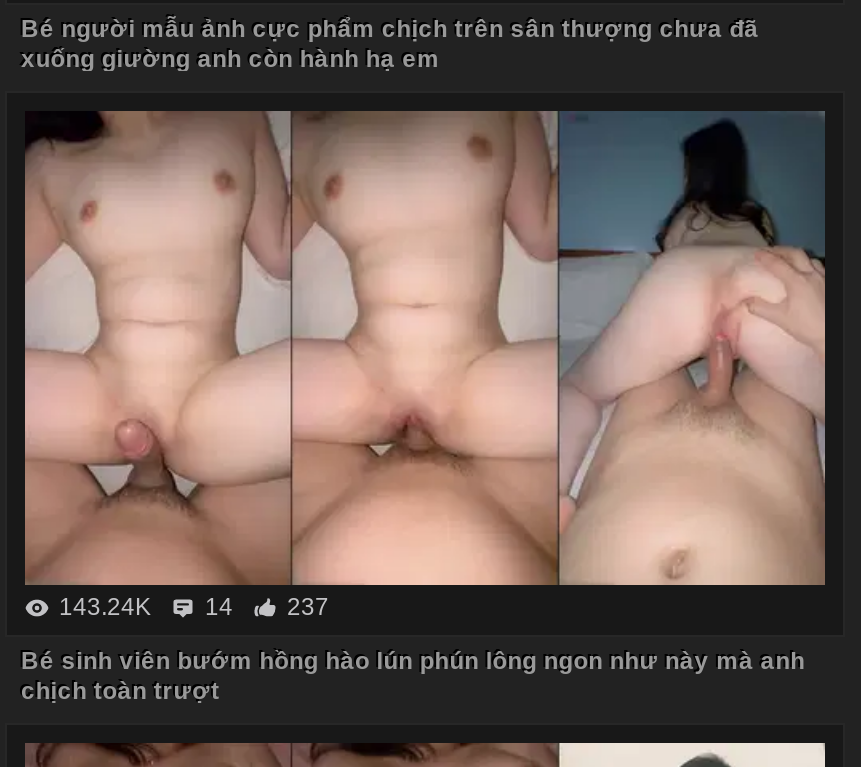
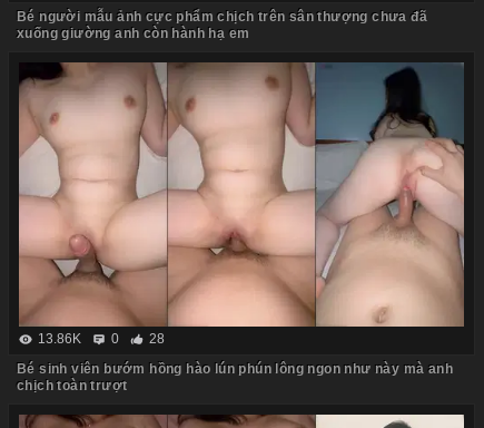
[59,593,329,621] 143.24K | 14 | 237 -> [38,331,165,347] 13.86K | 0 | 28

